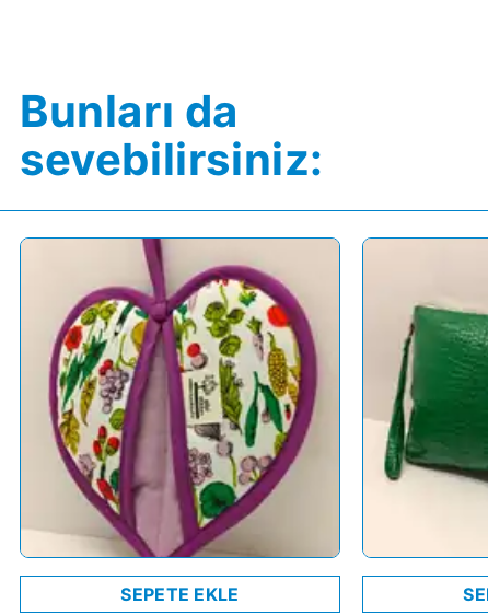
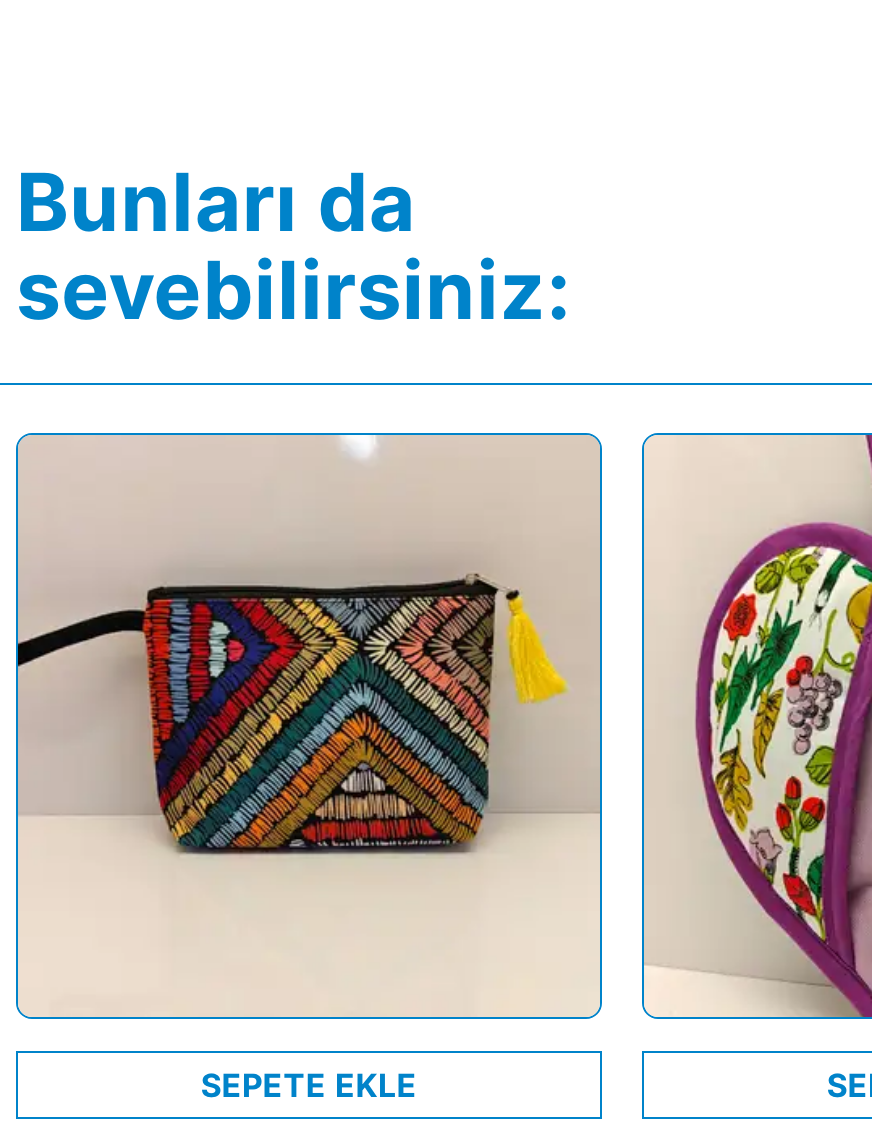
[20,237,338,558] [image] -> [16,433,598,1019] [image]
[364,287,485,558] [image] -> [646,521,866,1019] [image]

